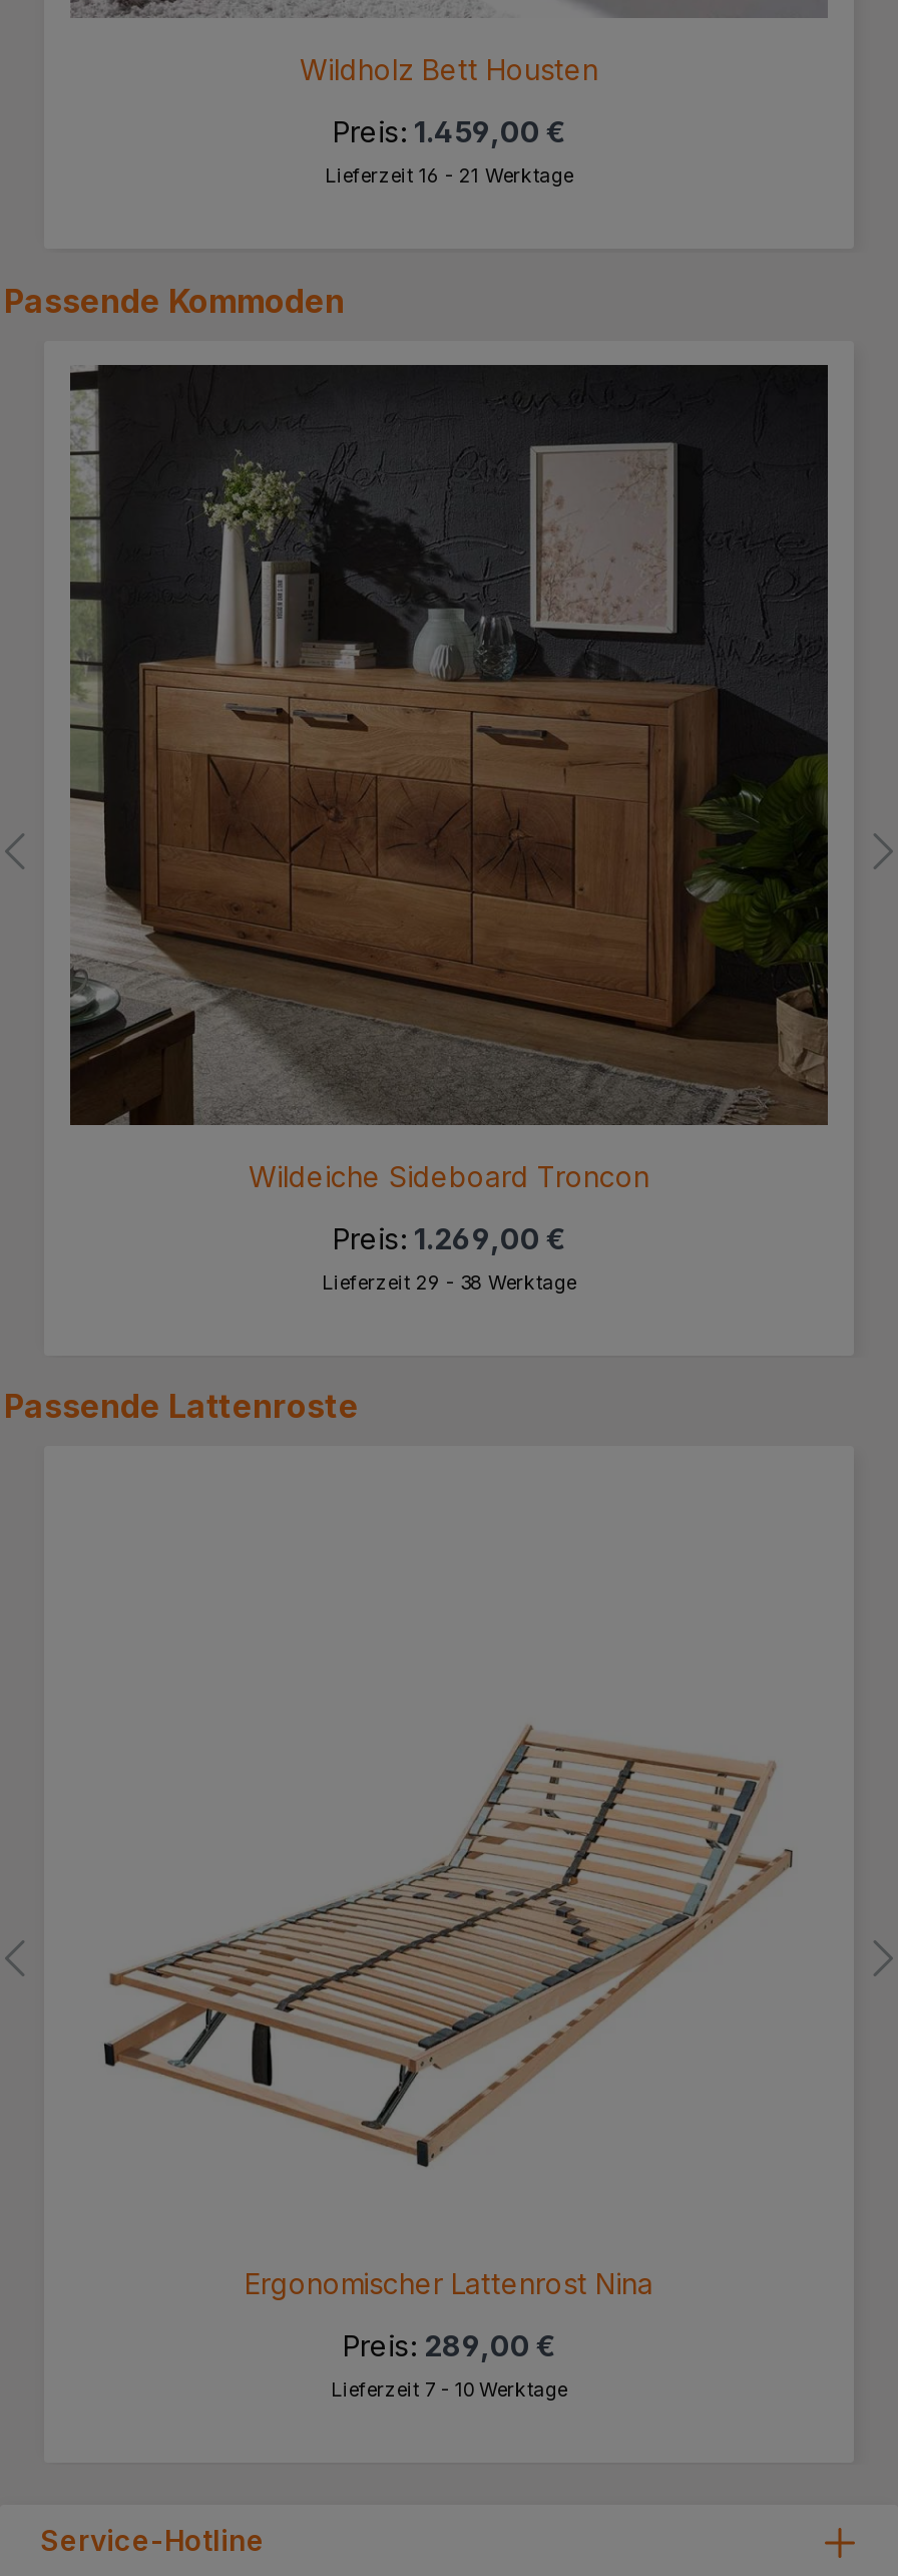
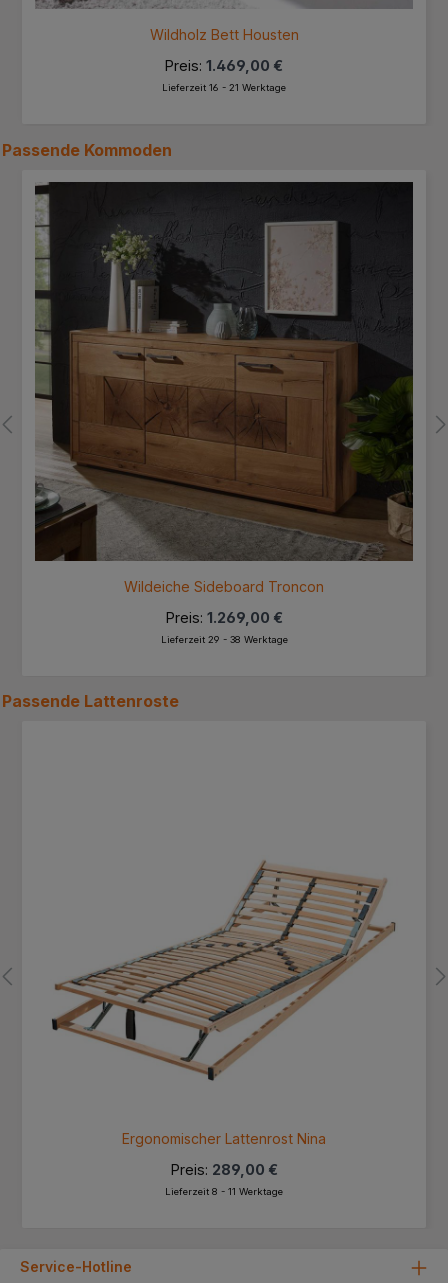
[332,114,566,148] Preis: 1.459,00 € -> [165,57,283,74] Preis: 1.469,00 €
[331,2378,567,2400] Lieferzeit 7 - 10 Werktage -> [165,1186,283,1197] Lieferzeit 8 - 11 Werktage

